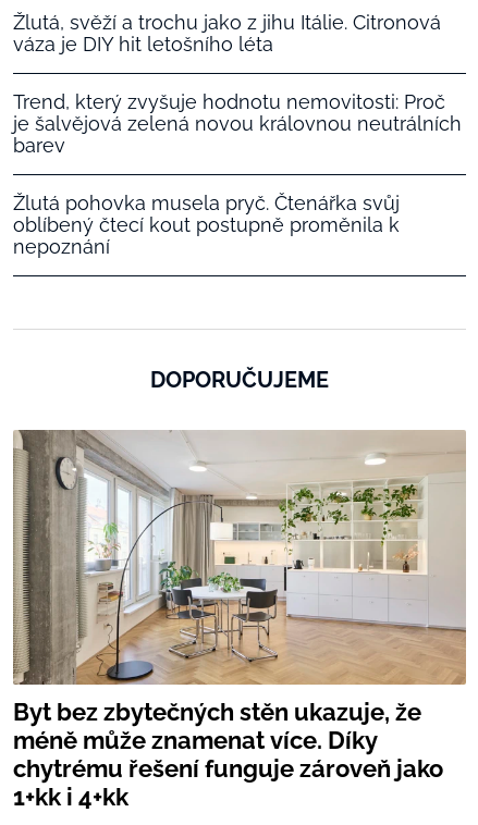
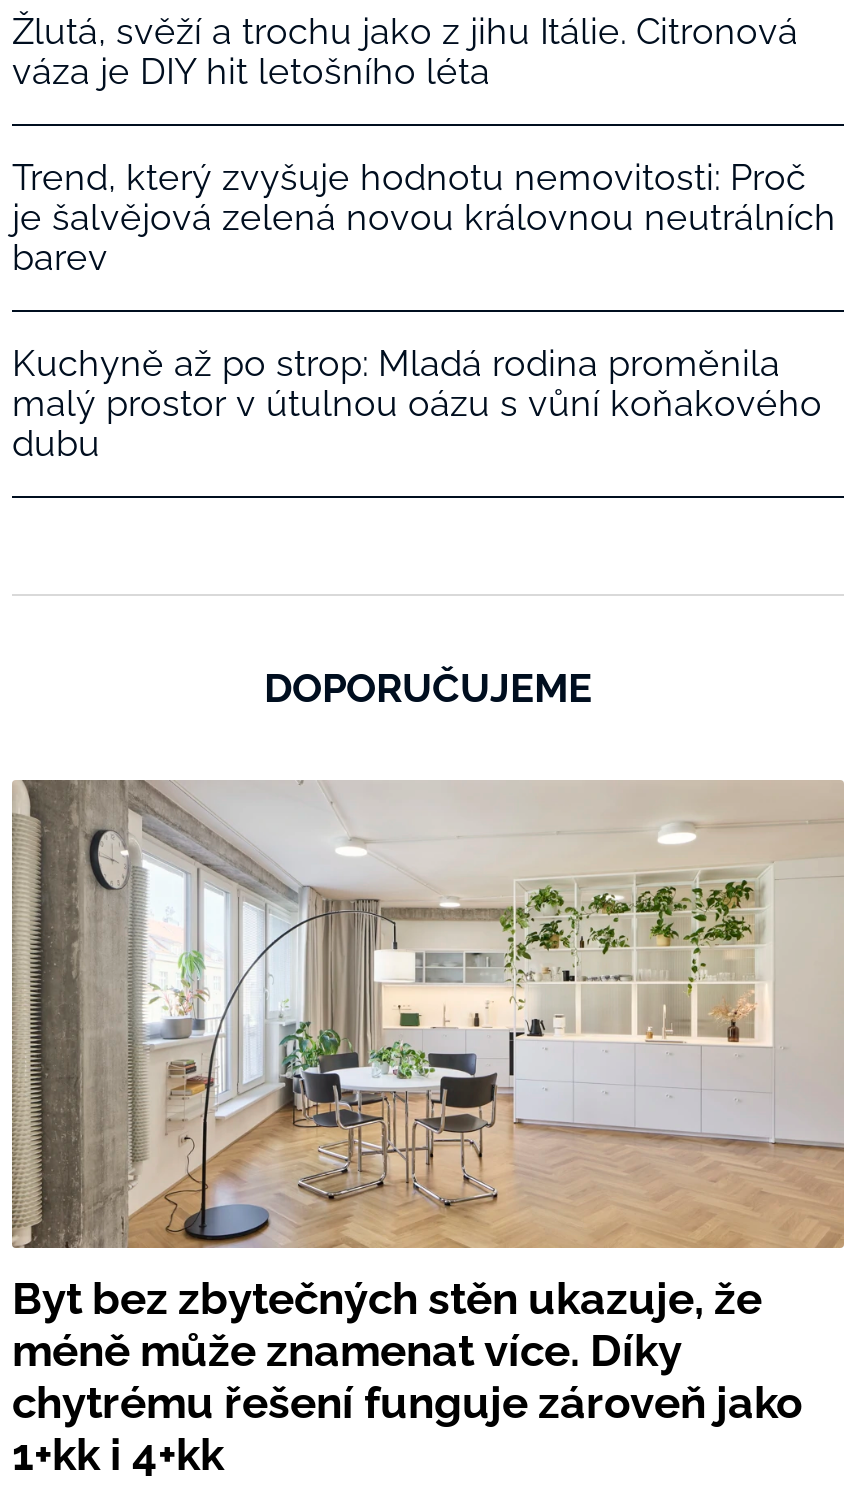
[13,192,400,258] Žlutá pohovka musela pryč. Čtenářka svůj | oblíbený čtecí kout postupně proměnila k | nepoznání -> [12,342,822,464] Kuchyně až po strop: Mladá rodina proměnila | malý prostor v útulnou oázu s vůní koňakového | dubu

